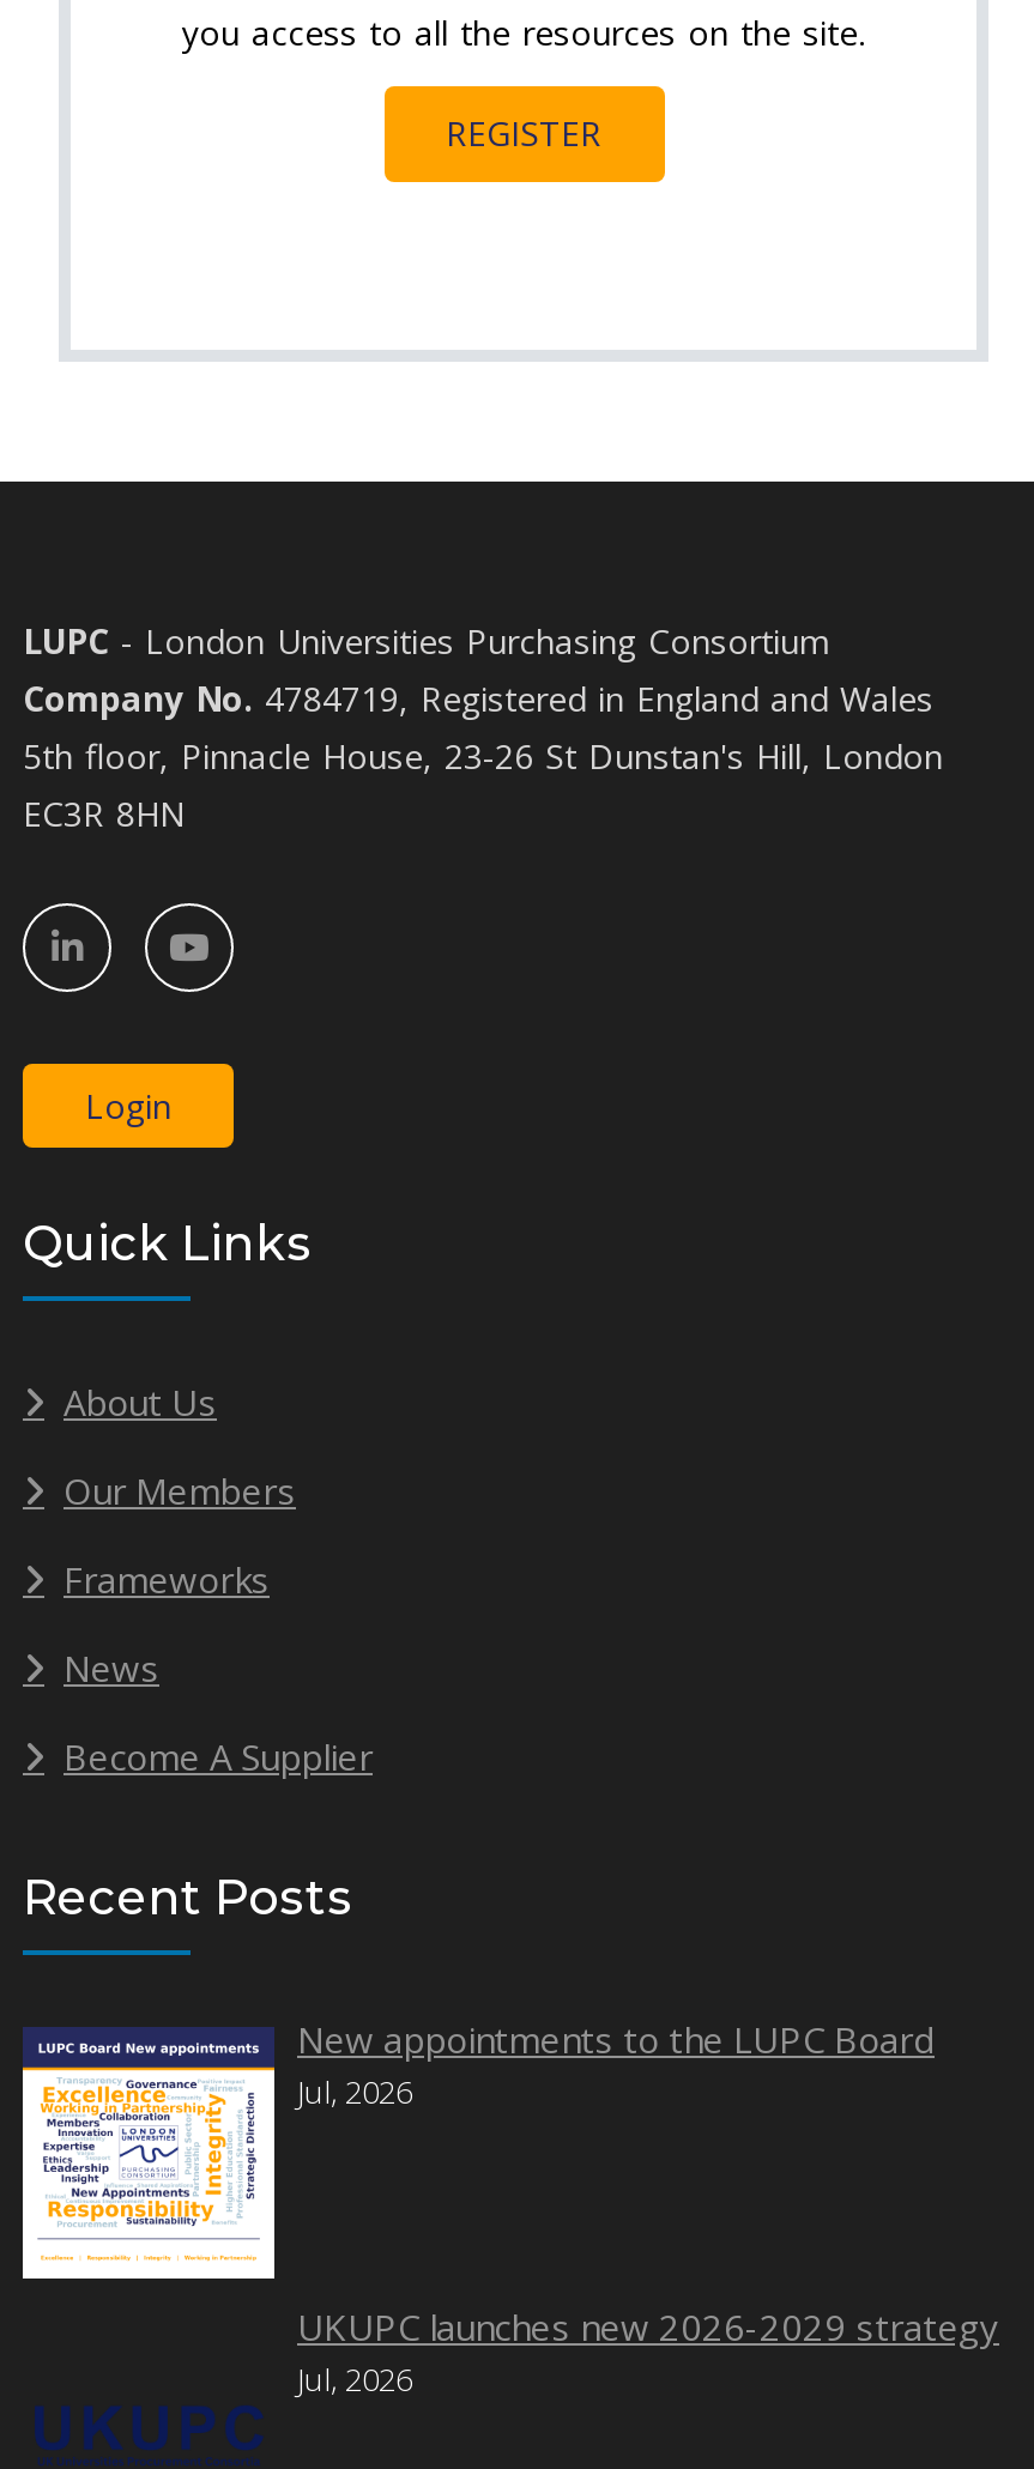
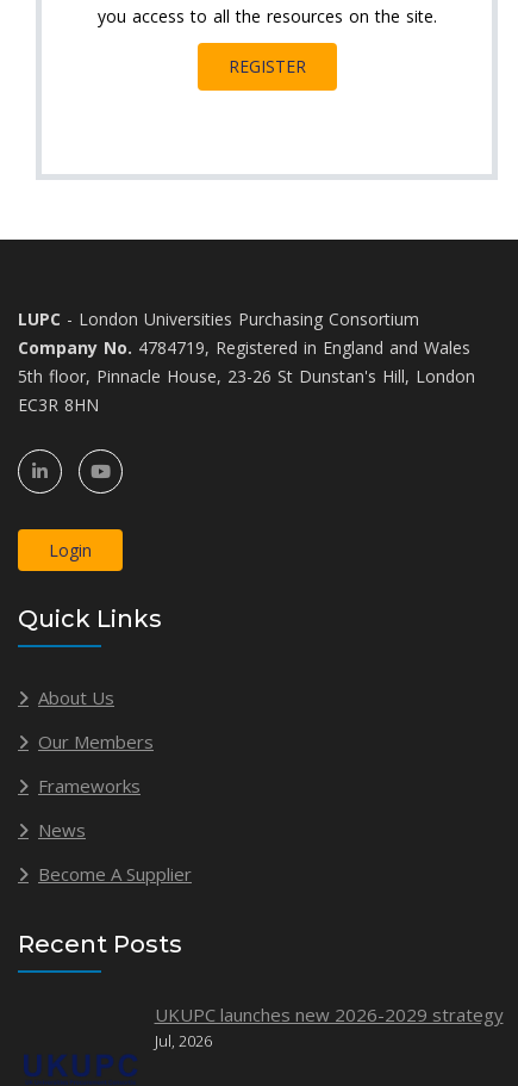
[20,2015,935,2281] [image] | New appointments to the LUPC Board | Jul, 2026 -> none

